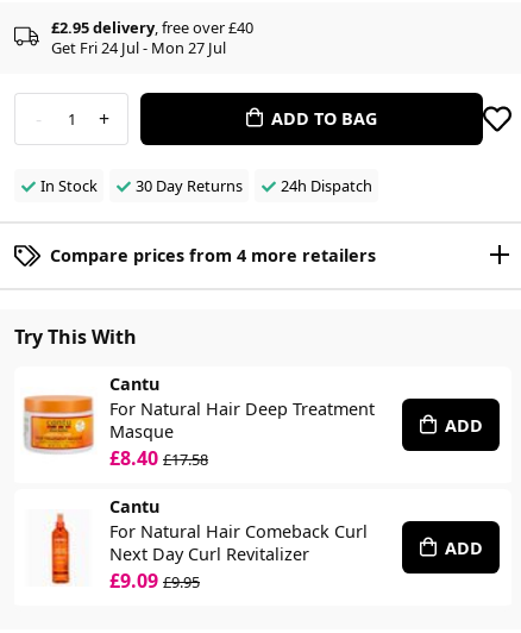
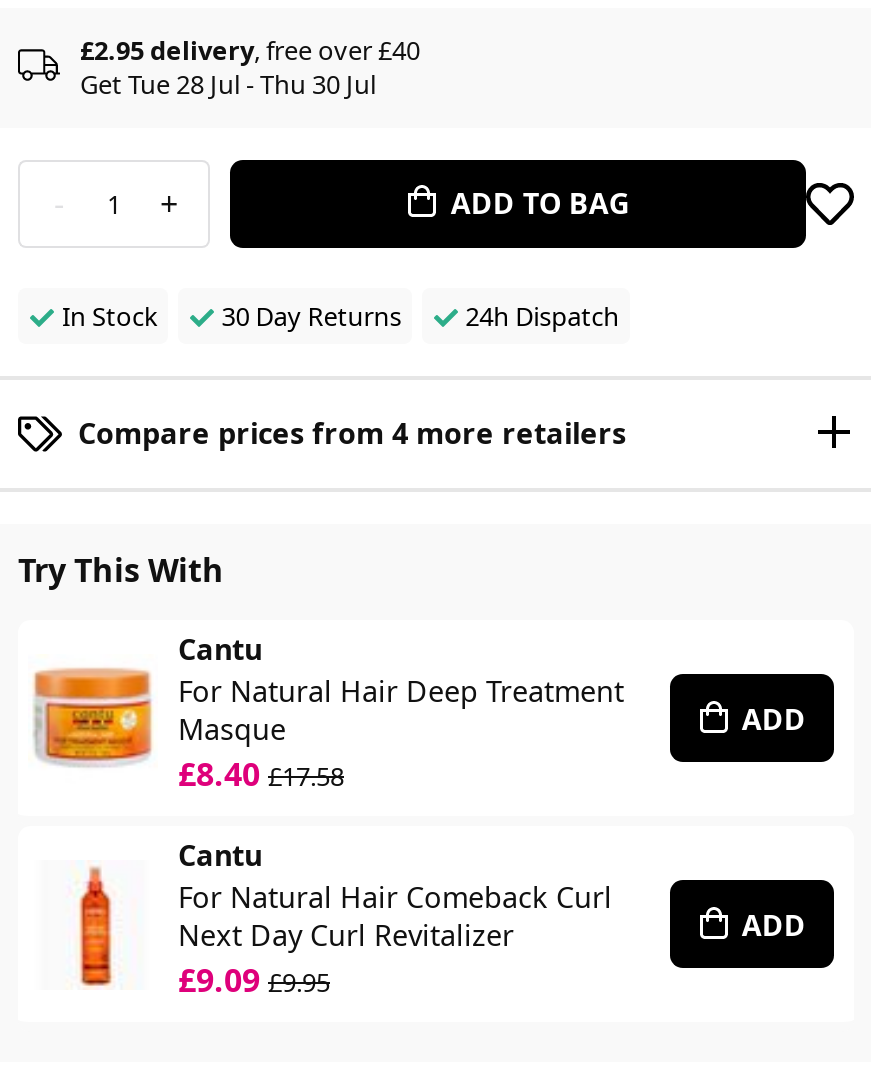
[51,37,226,59] Get Fri 24 Jul - Mon 27 Jul -> [80,67,376,103] Get Tue 28 Jul - Thu 30 Jul

